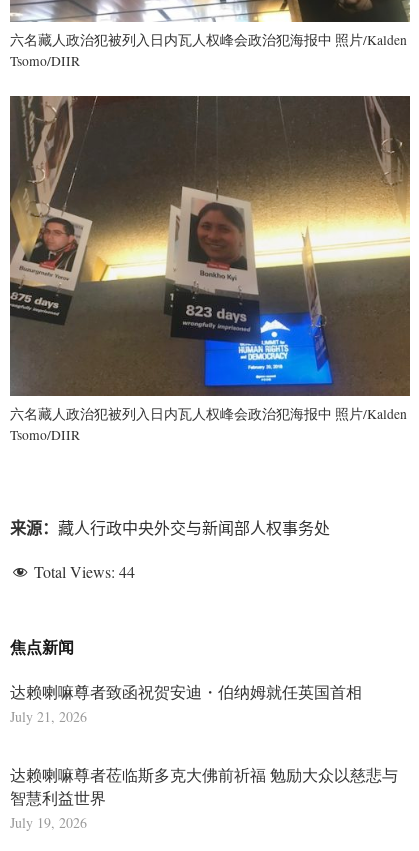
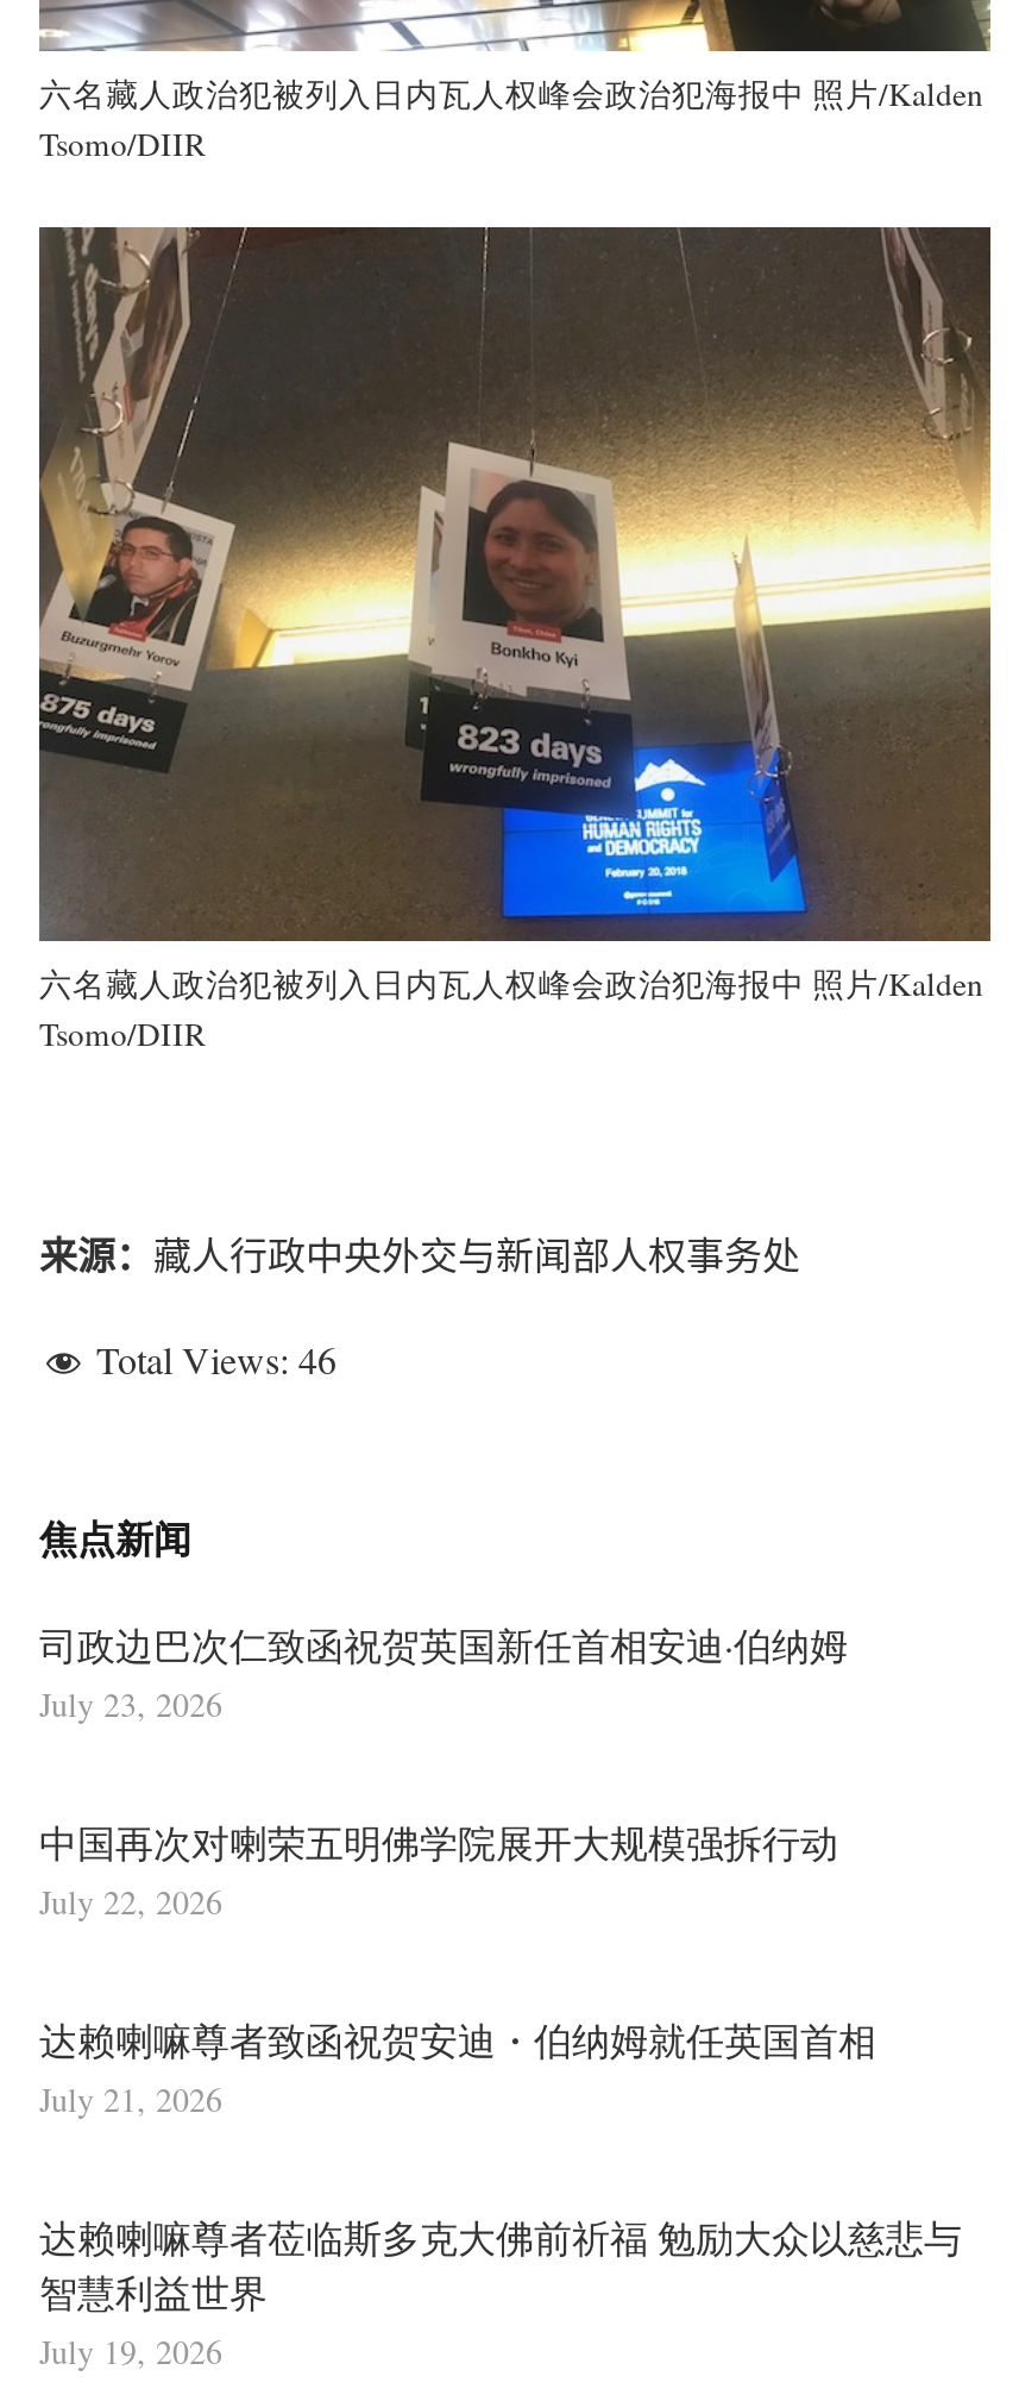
[34,561,135,582] Total Views: 44 -> [96,1334,336,1384] Total Views: 46
none -> [39,1620,848,1925] 司政边巴次仁致函祝贺英国新任首相安迪·伯纳姆 | July 23, 2026 | 中国再次对喇荣五明佛学院展开大规模强拆行动 | July 22, 2026

